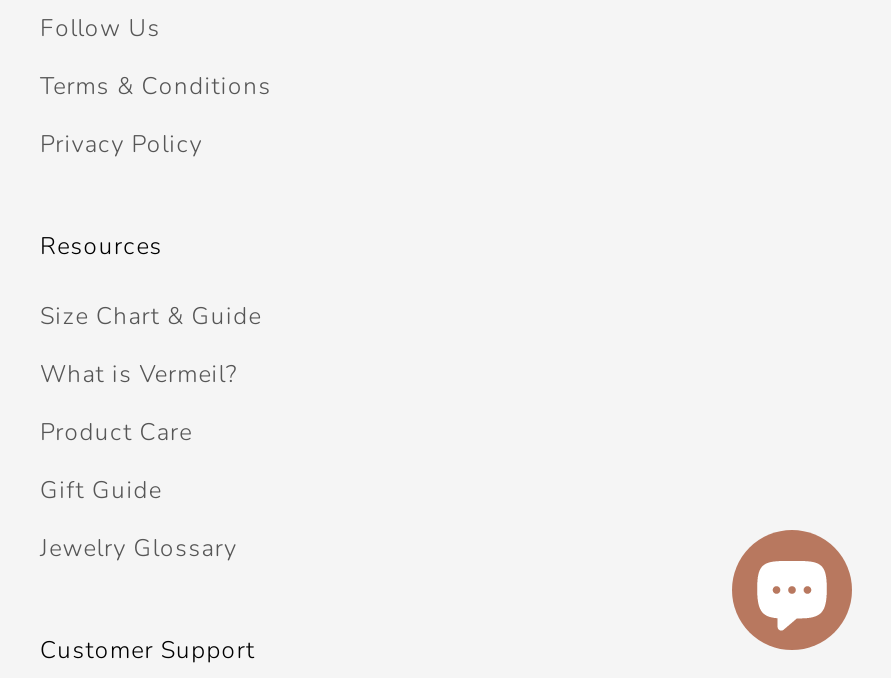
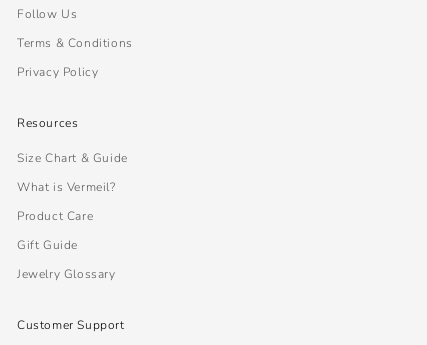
[730,528,854,652] [image] -> none

